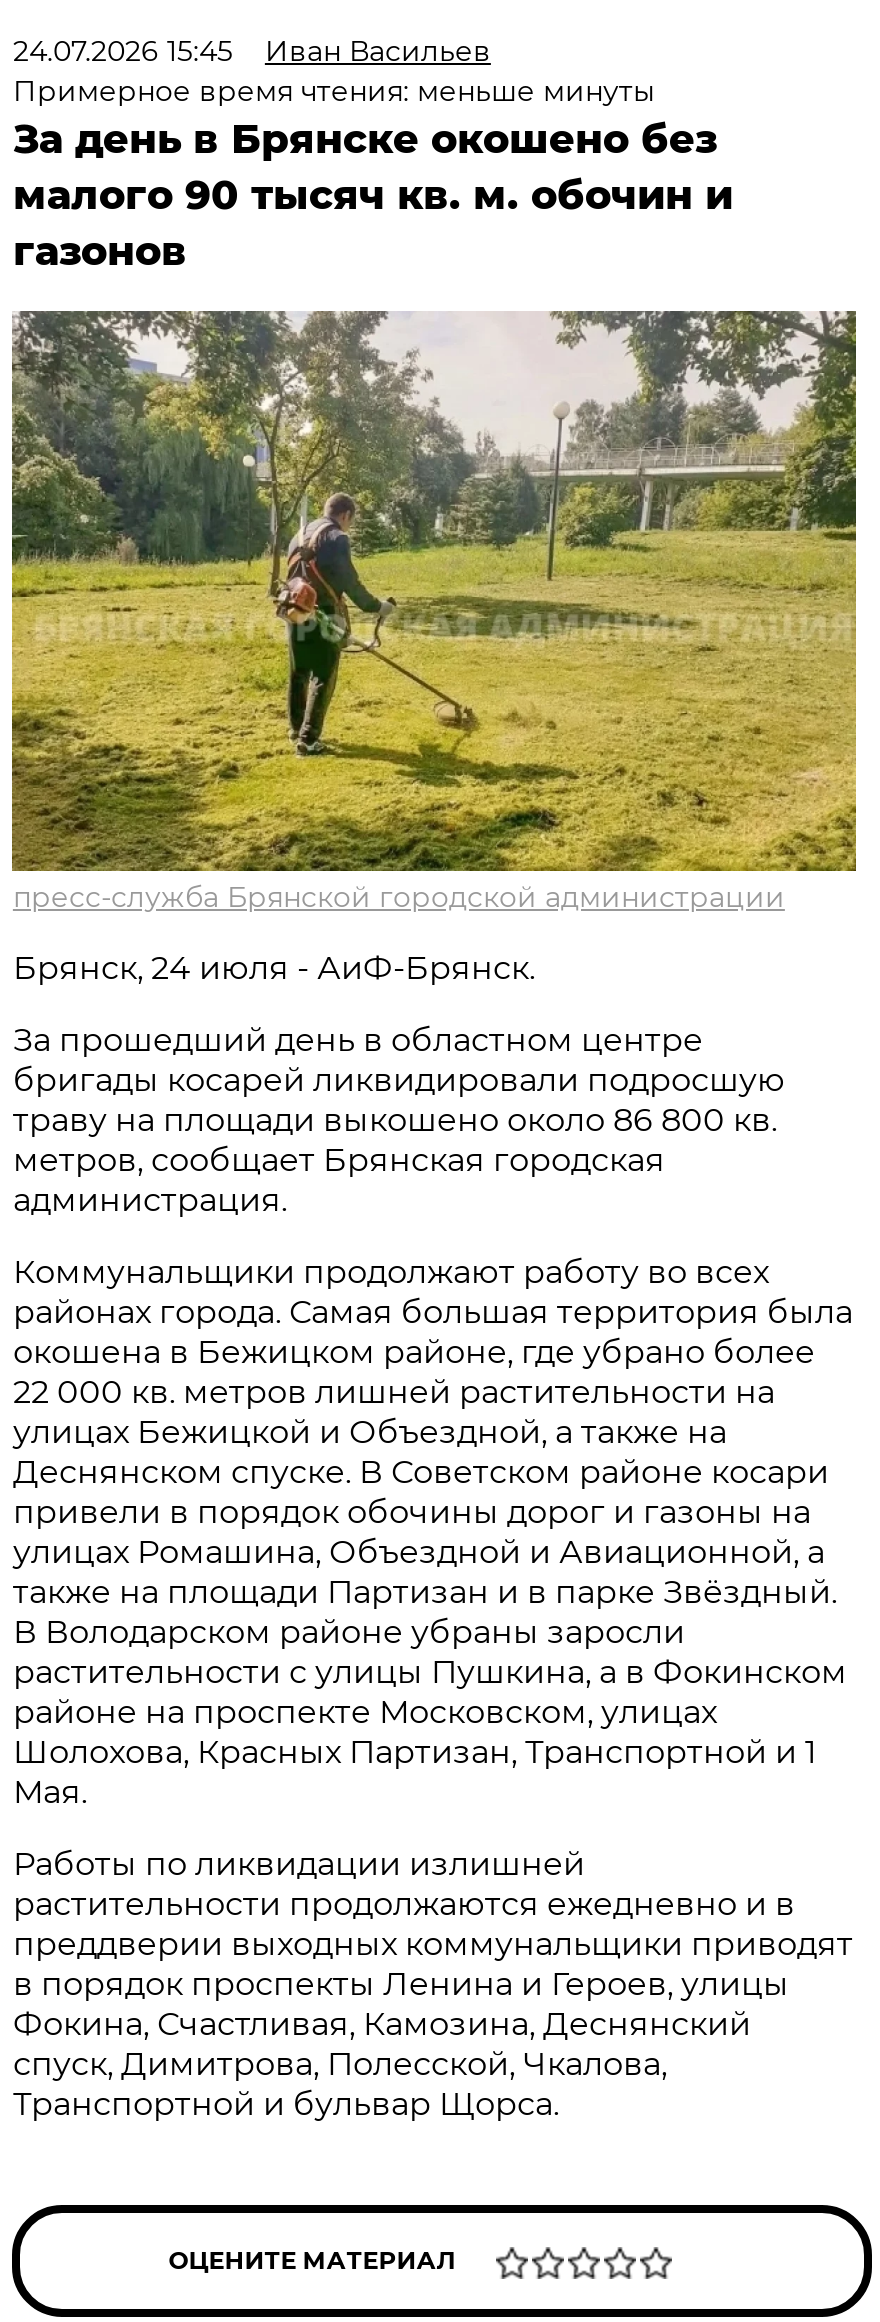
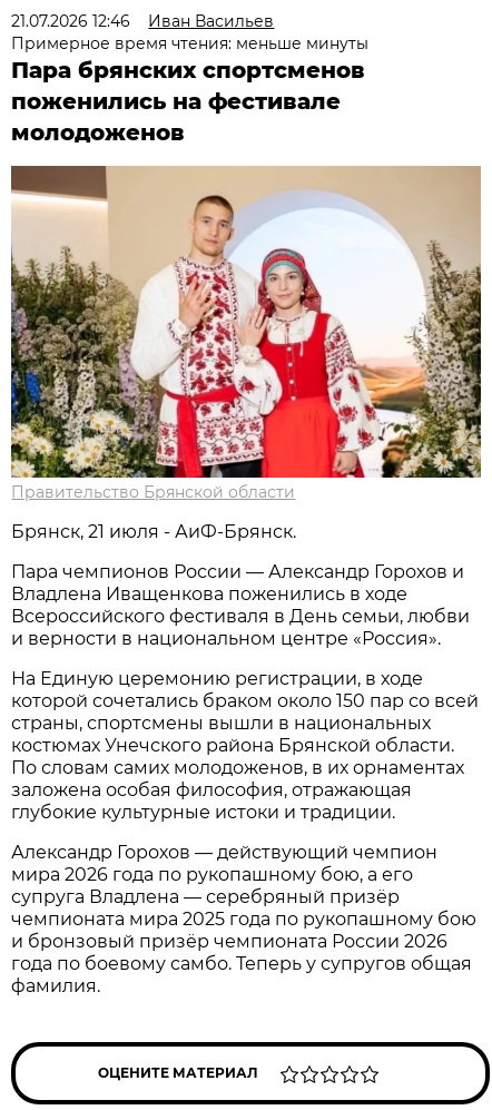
[13,33,491,69] 24.07.2026 15:45 Иван Васильев -> [12,11,274,31] 21.07.2026 12:46 Иван Васильев
[13,115,733,275] За день в Брянске окошено без | малого 90 тысяч кв. м. обочин и | газонов -> [12,57,366,146] Пара брянских спортсменов | поженились на фестивале | молодоженов
[10,311,858,915] [image] | пресс-служба Брянской городской администрации -> [10,166,482,502] [image] | Правительство Брянской области
[13,949,535,987] Брянск, 24 июля - АиФ-Брянск. -> [12,521,297,542] Брянск, 21 июля - АиФ-Брянск.
[13,1021,785,1219] За прошедший день в областном центре | бригады косарей ликвидировали подросшую | траву на площади выкошено около 86 800 кв. | метров, сообщает Брянская городская | администрация. -> [12,561,470,649] Пара чемпионов России — Александр Горохов и | Владлена Иващенкова поженились в ходе | Всероссийского фестиваля в День семьи, любви | и верности в национальном центре «Россия».
[13,1253,853,1811] Коммунальщики продолжают работу во всех | районах города. Самая большая территория была | окошена в Бежицком районе, где убрано более | 22 000 кв. метров лишней растительности на | улицах Бежицкой и Объездной, а также на | Деснянском спуске. В Советском районе косари | привели в порядок обочины дорог и газоны на | улицах Ромашина, Объездной и Авиационной, а | также на площади Партизан и в парке Звёздный. | В Володарском районе убраны заросли | растительности с улицы Пушкина, а в Фокинском | районе на проспекте Московском, улицах | Шолохова, Красных Партизан, Транспортной и 1 | Мая. -> [12,668,479,823] На Единую церемонию регистрации, в ходе | которой сочетались браком около 150 пар со всей | страны, спортсмены вышли в национальных | костюмах Унечского района Брянской области. | По словам самих молодоженов, в их орнаментах | заложена особая философия, отражающая | глубокие культурные истоки и традиции.
[13,1845,853,2123] Работы по ликвидации излишней | растительности продолжаются ежедневно и в | преддверии выходных коммунальщики приводят | в порядок проспекты Ленина и Героев, улицы | Фокина, Счастливая, Камозина, Деснянский | спуск, Димитрова, Полесской, Чкалова, | Транспортной и бульвар Щорса. -> [12,842,477,996] Александр Горохов — действующий чемпион | мира 2026 года по рукопашному бою, а его | супруга Владлена — серебряный призёр | чемпионата мира 2025 года по рукопашному бою | и бронзовый призёр чемпионата России 2026 | года по боевому самбо. Теперь у супругов общая | фамилия.

